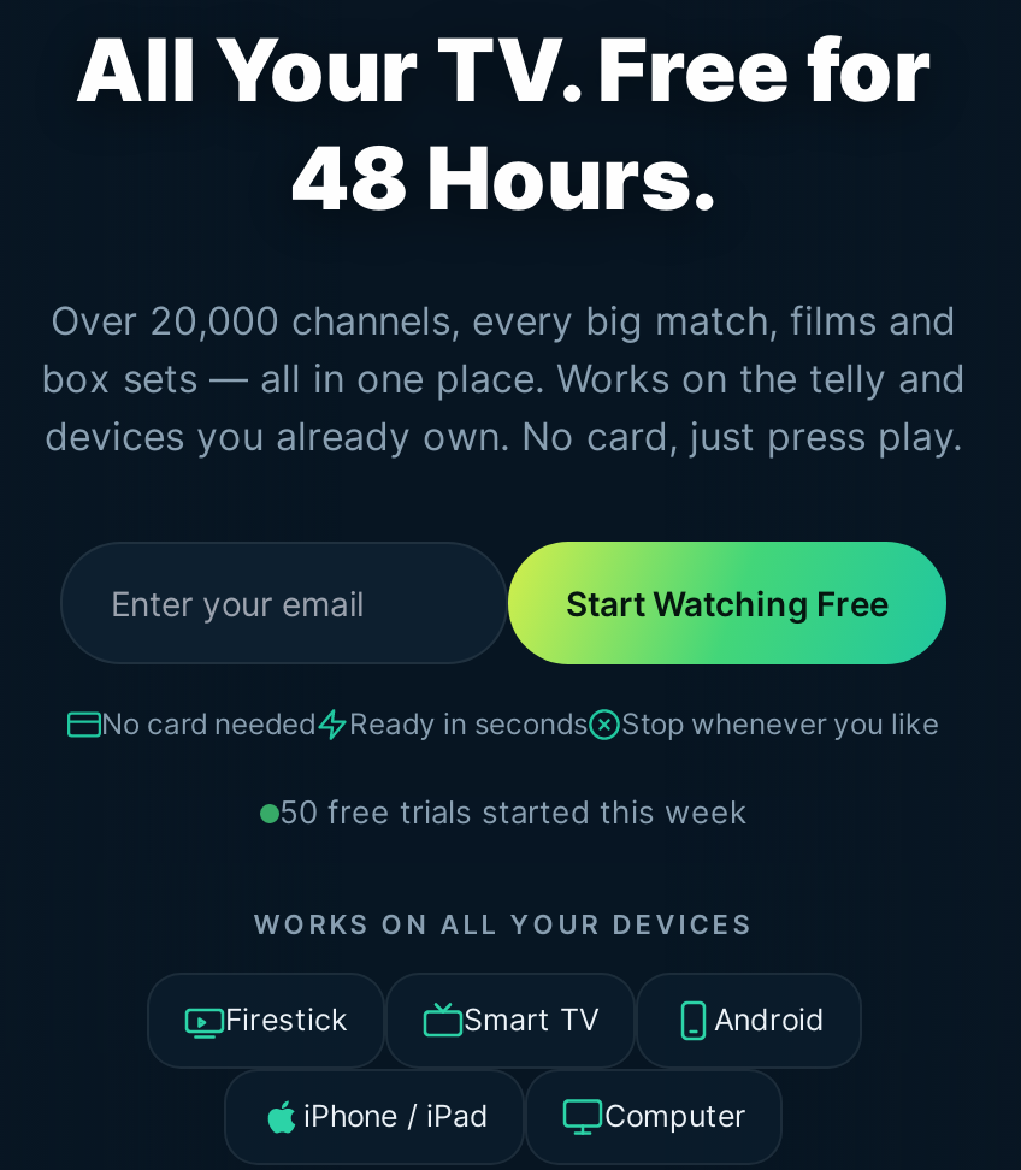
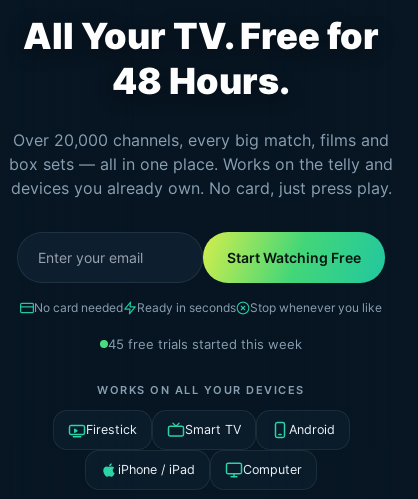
[279,793,746,831] 50 free trials started this week -> [108,336,302,352] 45 free trials started this week

